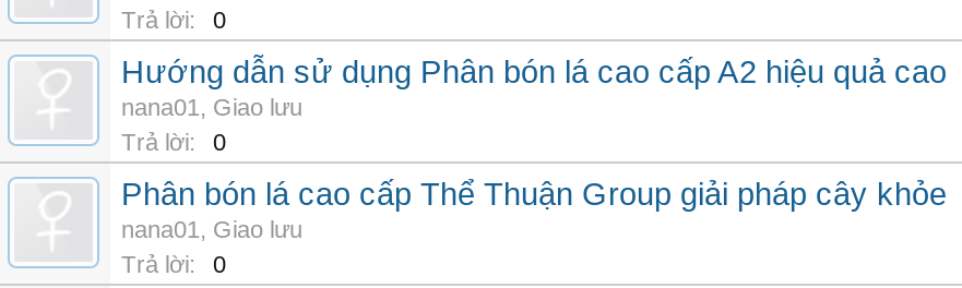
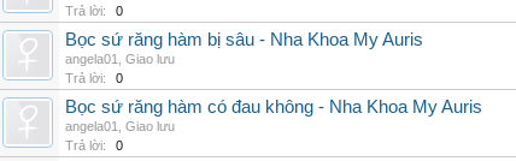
[121,55,947,120] Hướng dẫn sử dụng Phân bón lá cao cấp A2 hiệu quả cao | nana01, Giao lưu -> [65,30,423,66] Bọc sứ răng hàm bị sâu - Nha Khoa My Auris | angela01, Giao lưu
[121,177,947,242] Phân bón lá cao cấp Thể Thuận Group giải pháp cây khỏe | nana01, Giao lưu -> [65,97,482,133] Bọc sứ răng hàm có đau không - Nha Khoa My Auris | angela01, Giao lưu

